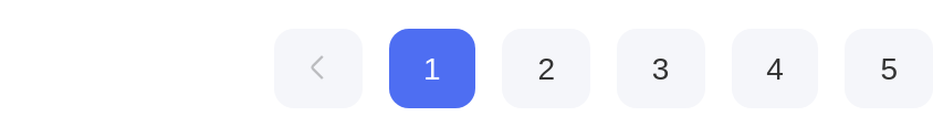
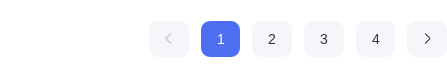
[881,50,898,85] 5 -> none

